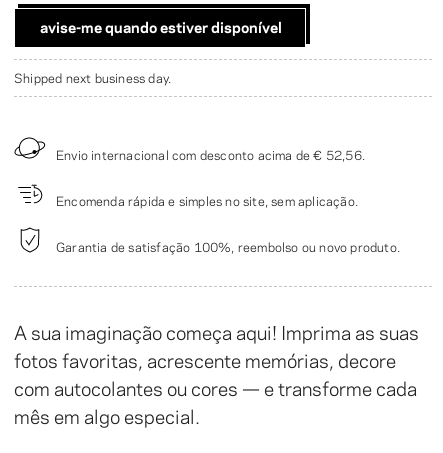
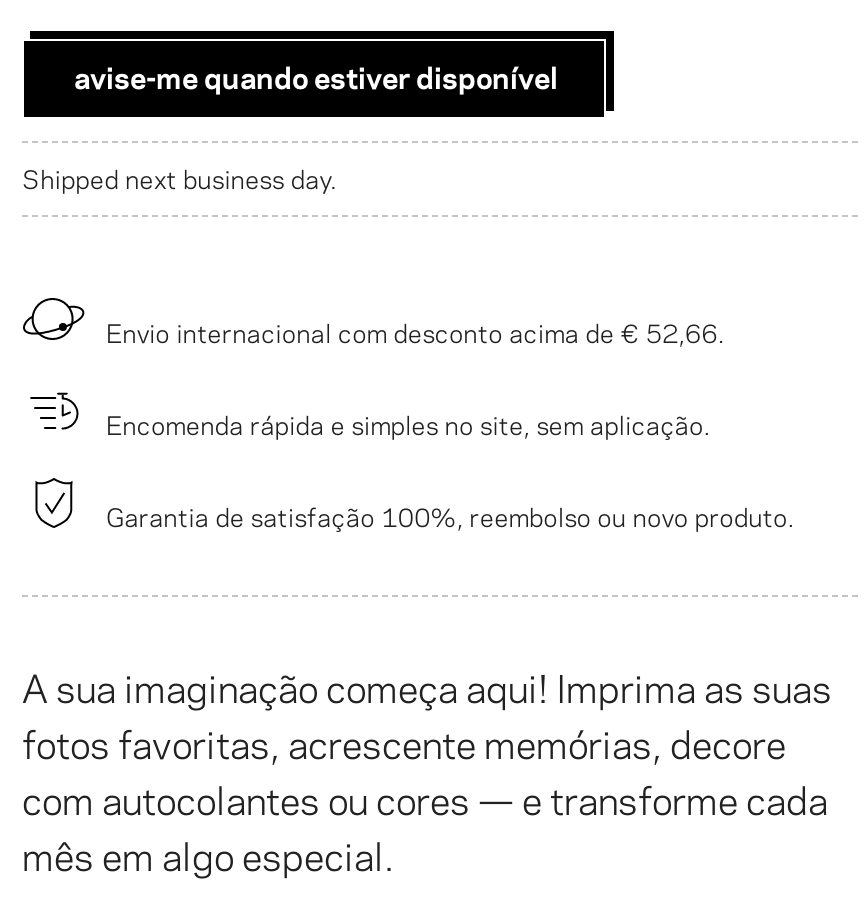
[56,145,365,163] Envio internacional com desconto acima de € 52,56. -> [106,313,724,349] Envio internacional com desconto acima de € 52,66.

